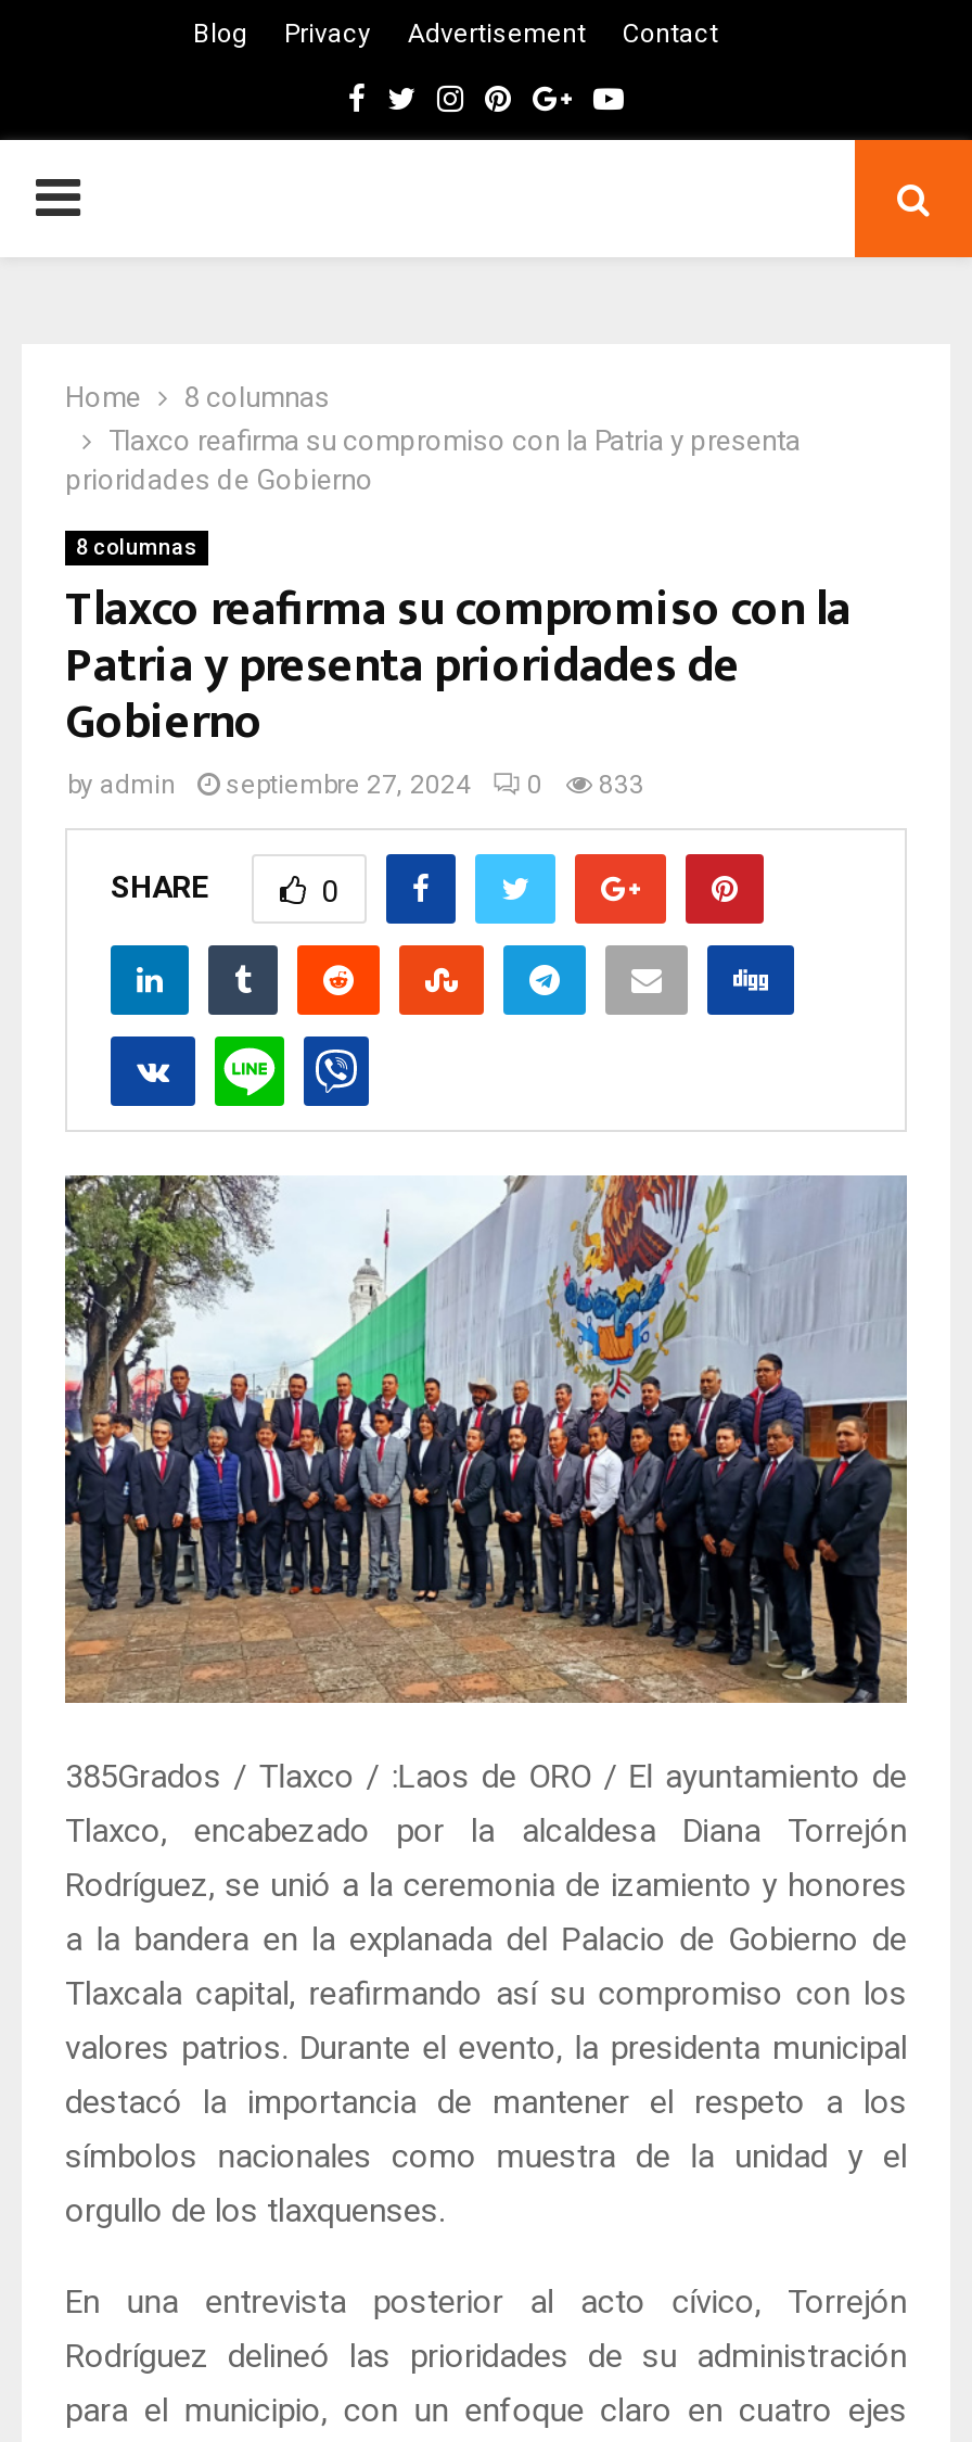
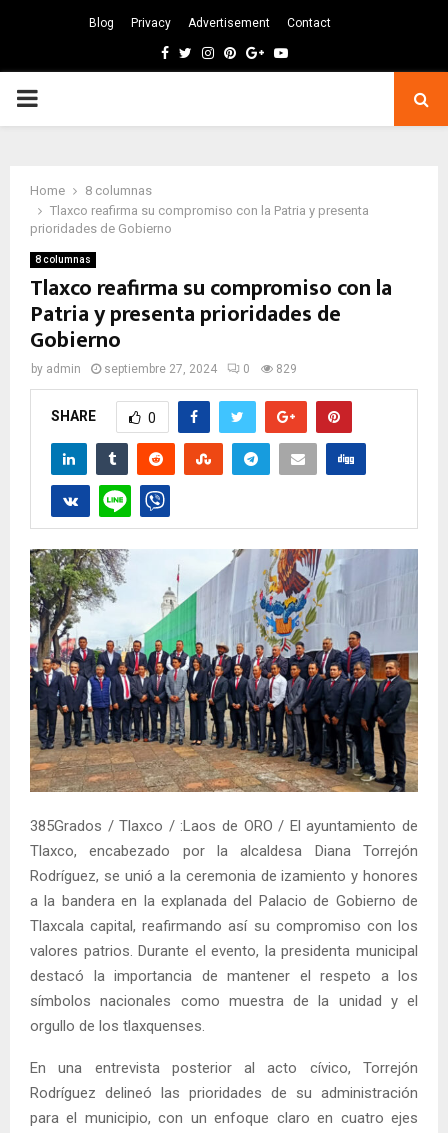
[67,770,644,800] by admin septiembre 27, 2024 0 833 -> [31,362,297,376] by admin septiembre 27, 2024 0 829

